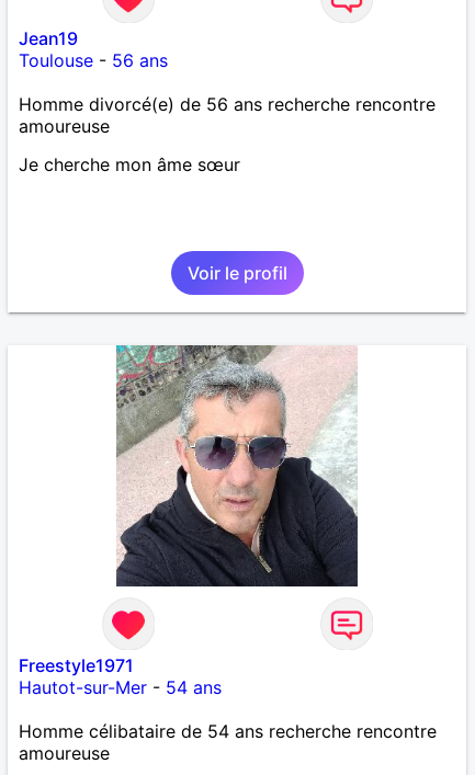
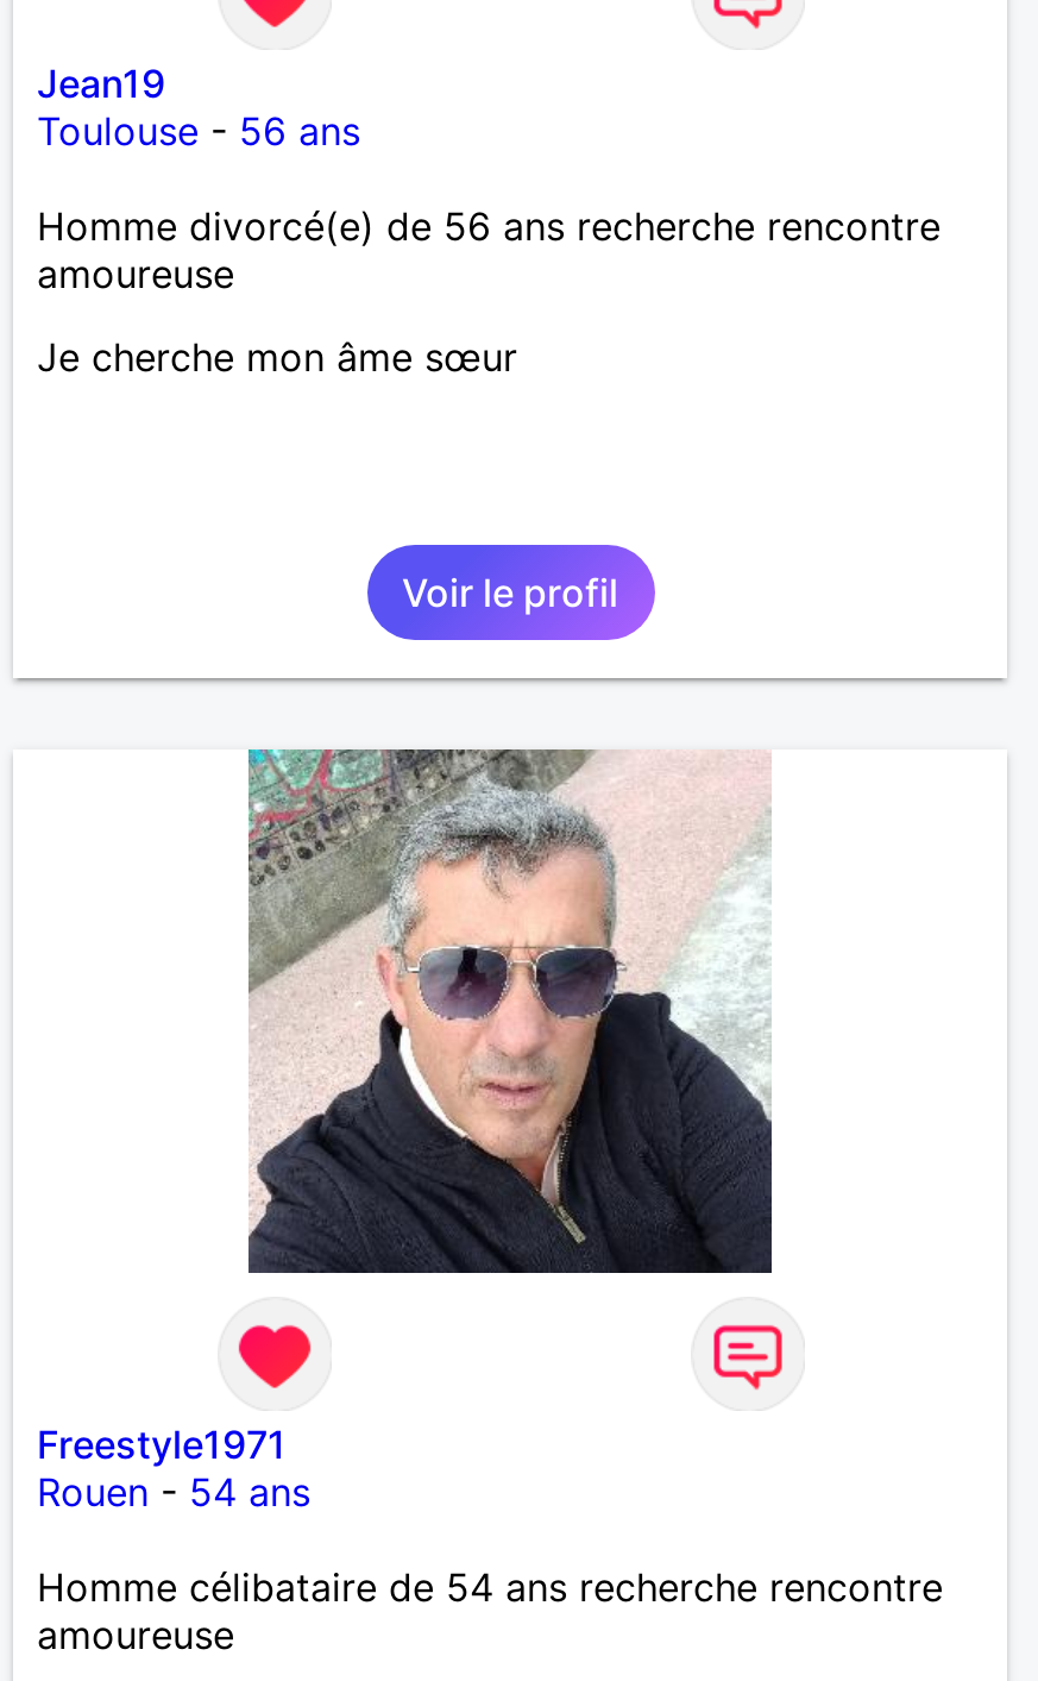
[19,676,222,698] Hautot-sur-Mer- 54 ans -> [37,1468,310,1515] Rouen- 54 ans

